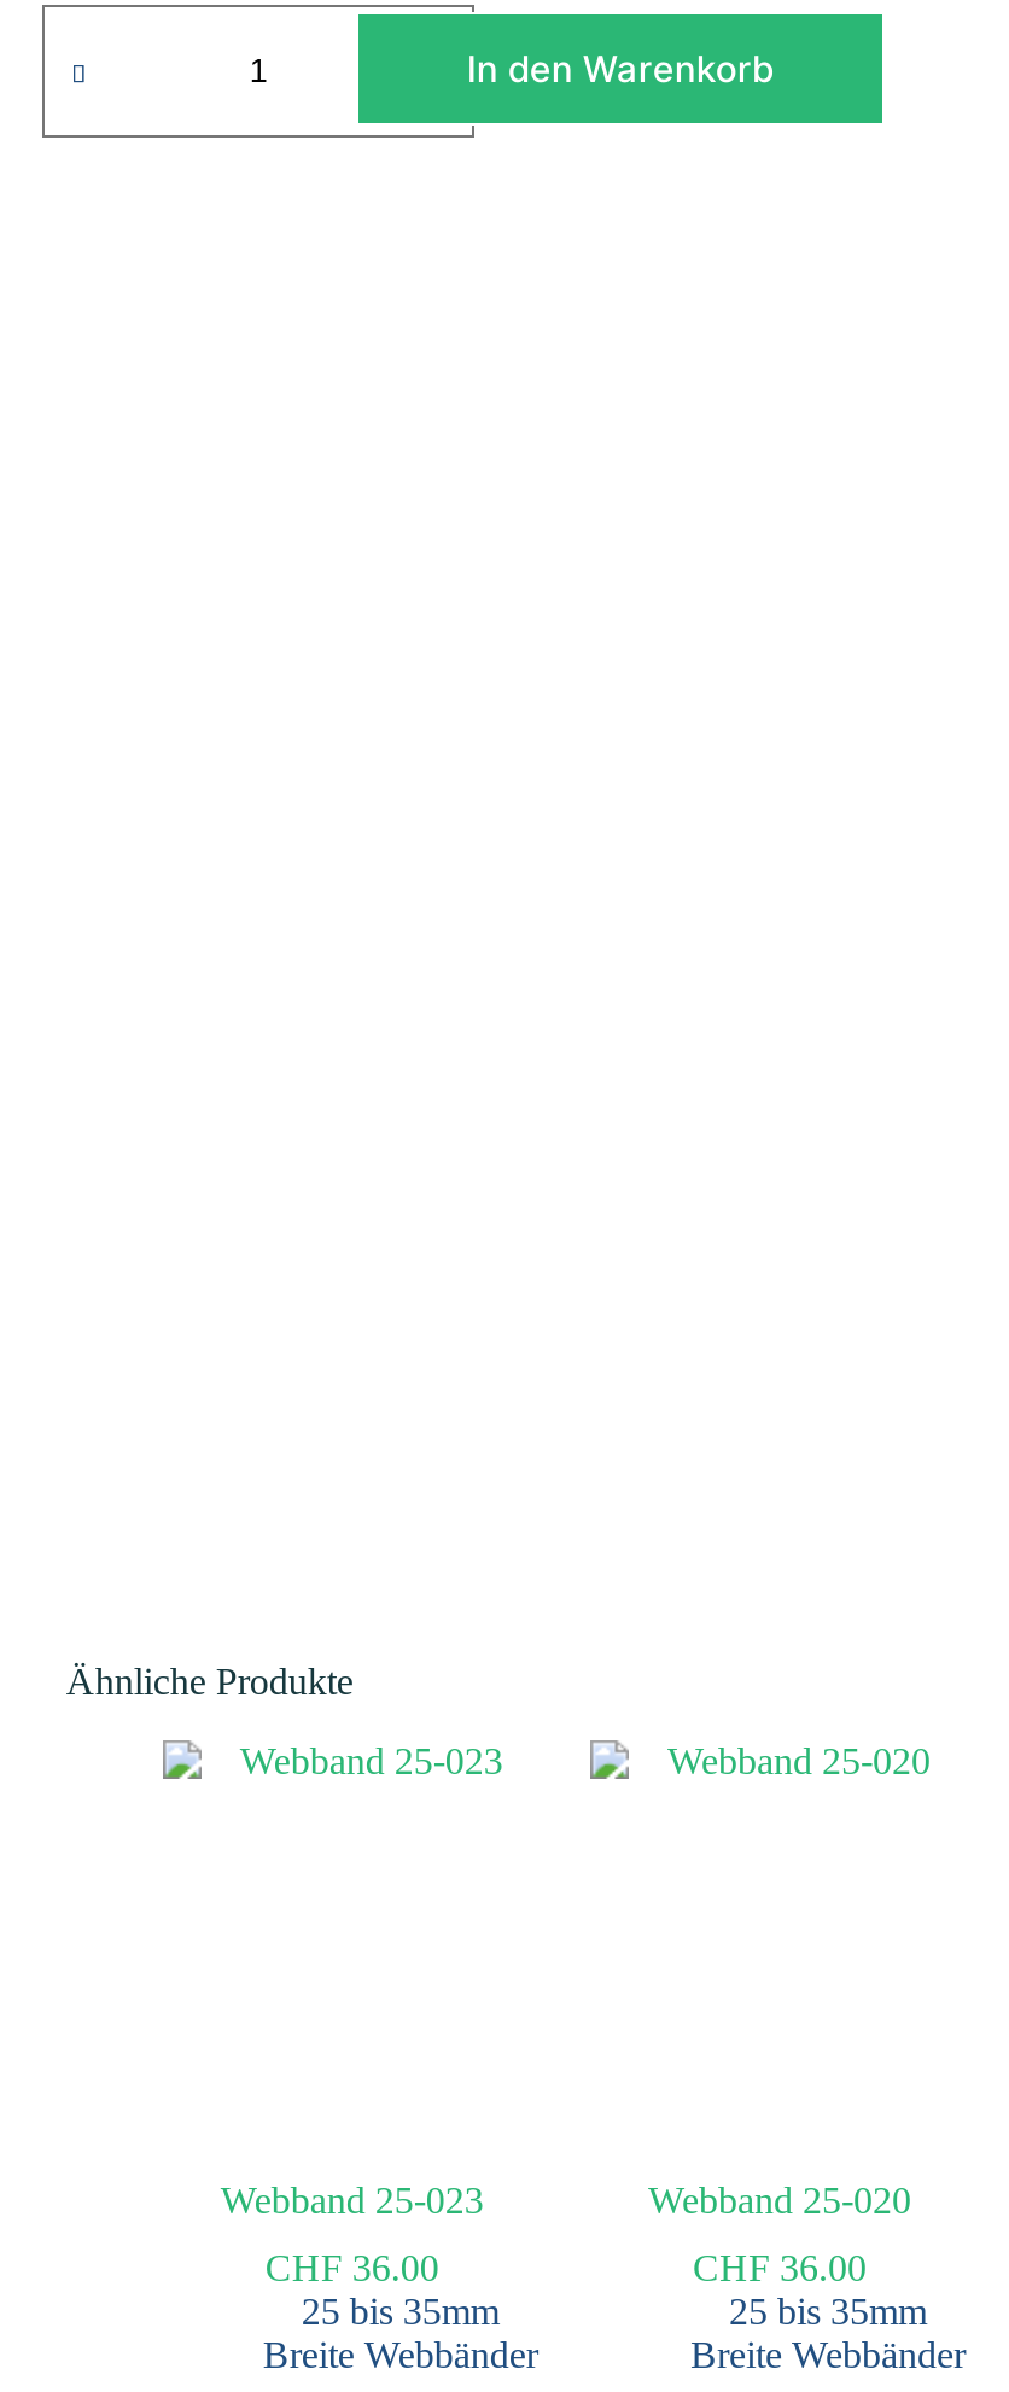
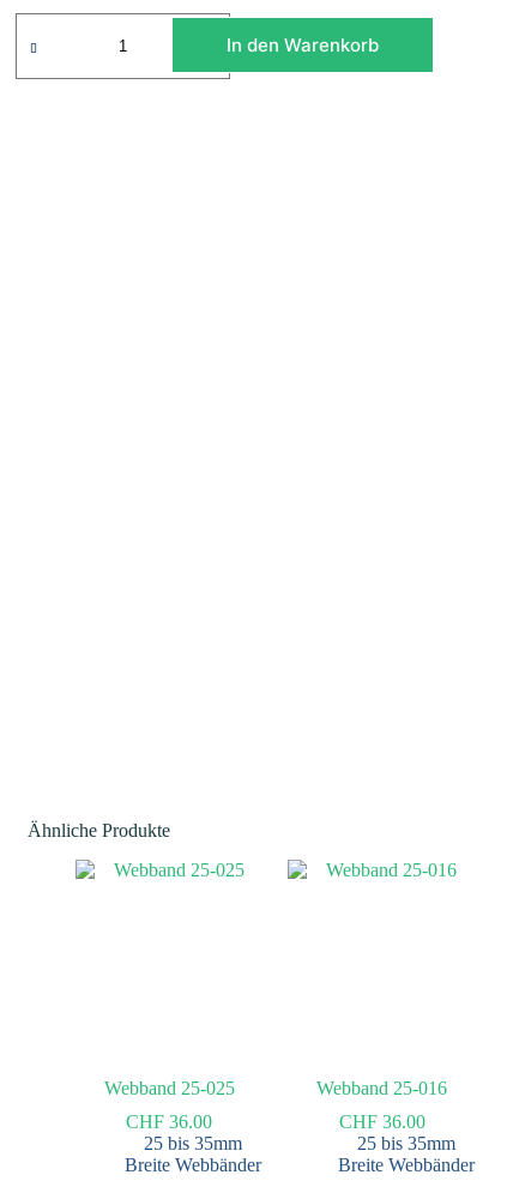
[221,2180,484,2221] Webband 25-023 -> [104,1078,235,1098] Webband 25-025
[648,2180,911,2221] Webband 25-020 -> [316,1078,447,1098] Webband 25-016

